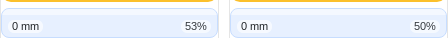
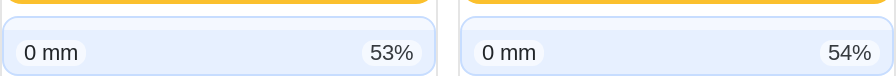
[414,20,436,32] 50% -> [828,39,872,63] 54%

